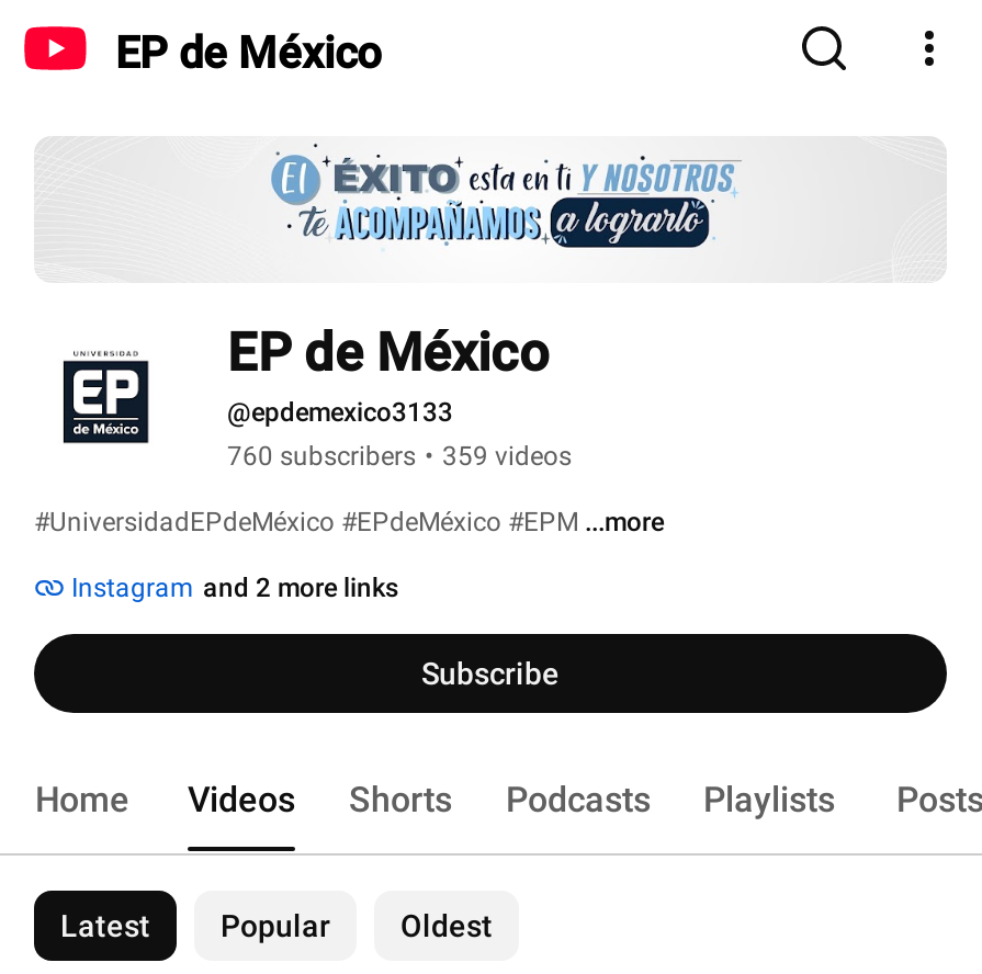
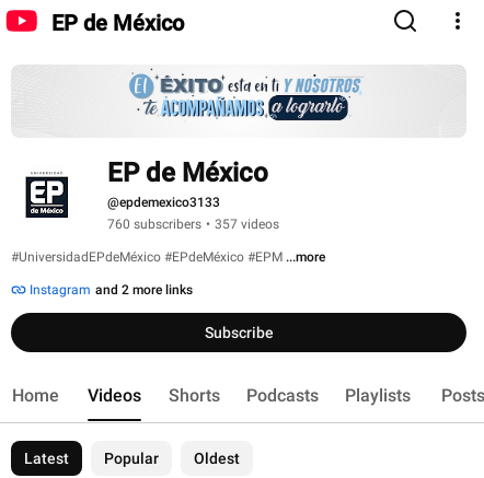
[227,441,572,472] 760 subscribers • 359 videos -> [107,217,279,232] 760 subscribers • 357 videos

